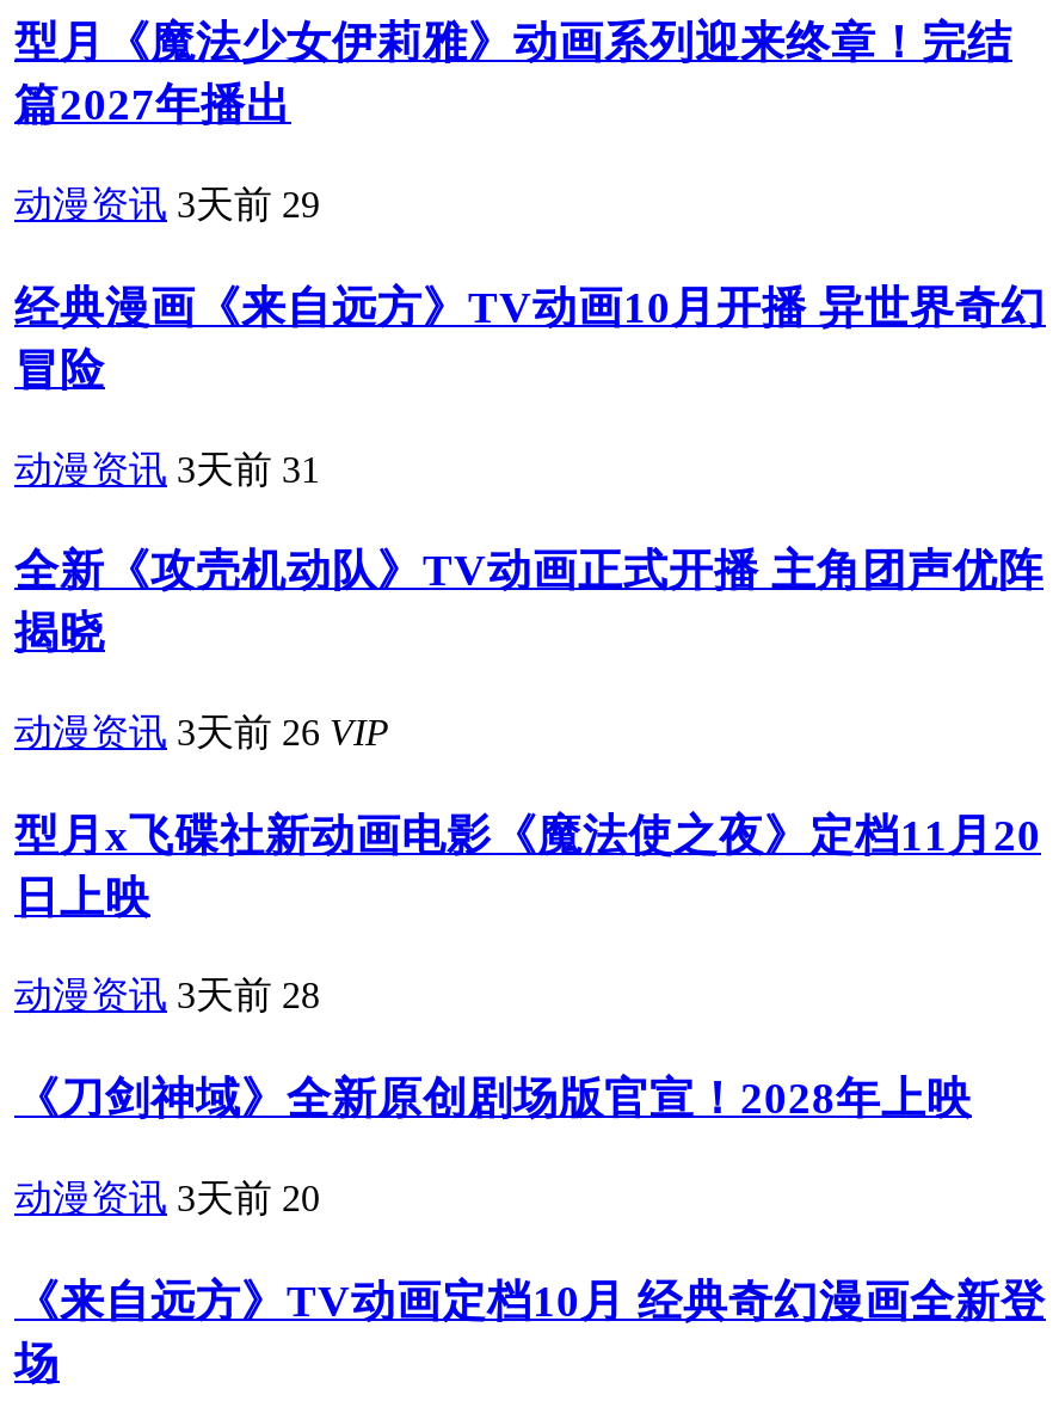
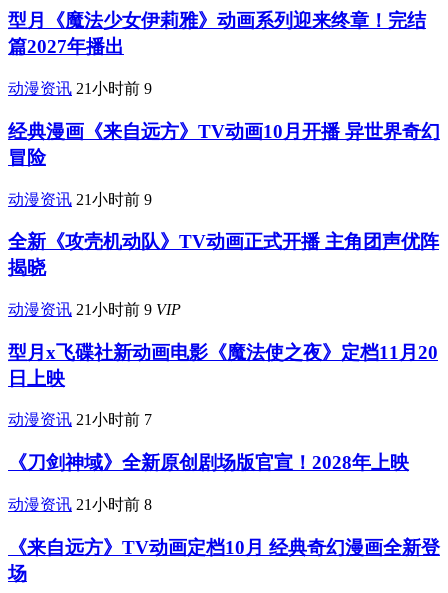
[14,184,320,225] 动漫资讯 3天前29 -> [8,80,152,97] 动漫资讯 21小时前9
[14,448,320,489] 动漫资讯 3天前31 -> [8,191,152,208] 动漫资讯 21小时前9
[14,712,389,752] 动漫资讯 3天前26 VIP -> [8,301,181,318] 动漫资讯 21小时前9 VIP
[14,976,320,1016] 动漫资讯 3天前28 -> [8,411,152,428] 动漫资讯 21小时前7
[14,1177,320,1218] 动漫资讯 3天前20 -> [8,496,152,513] 动漫资讯 21小时前8

